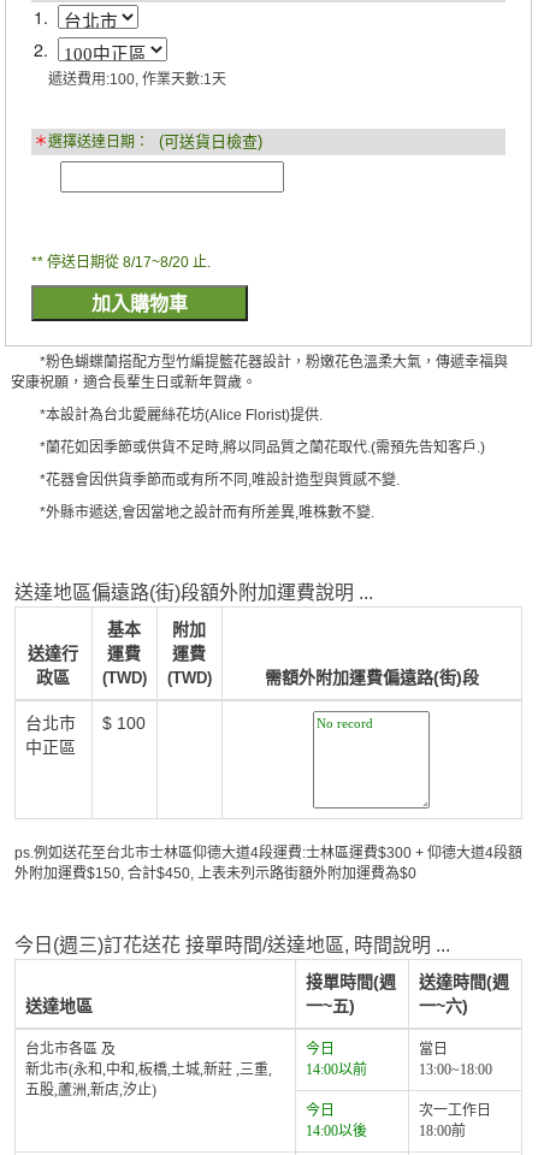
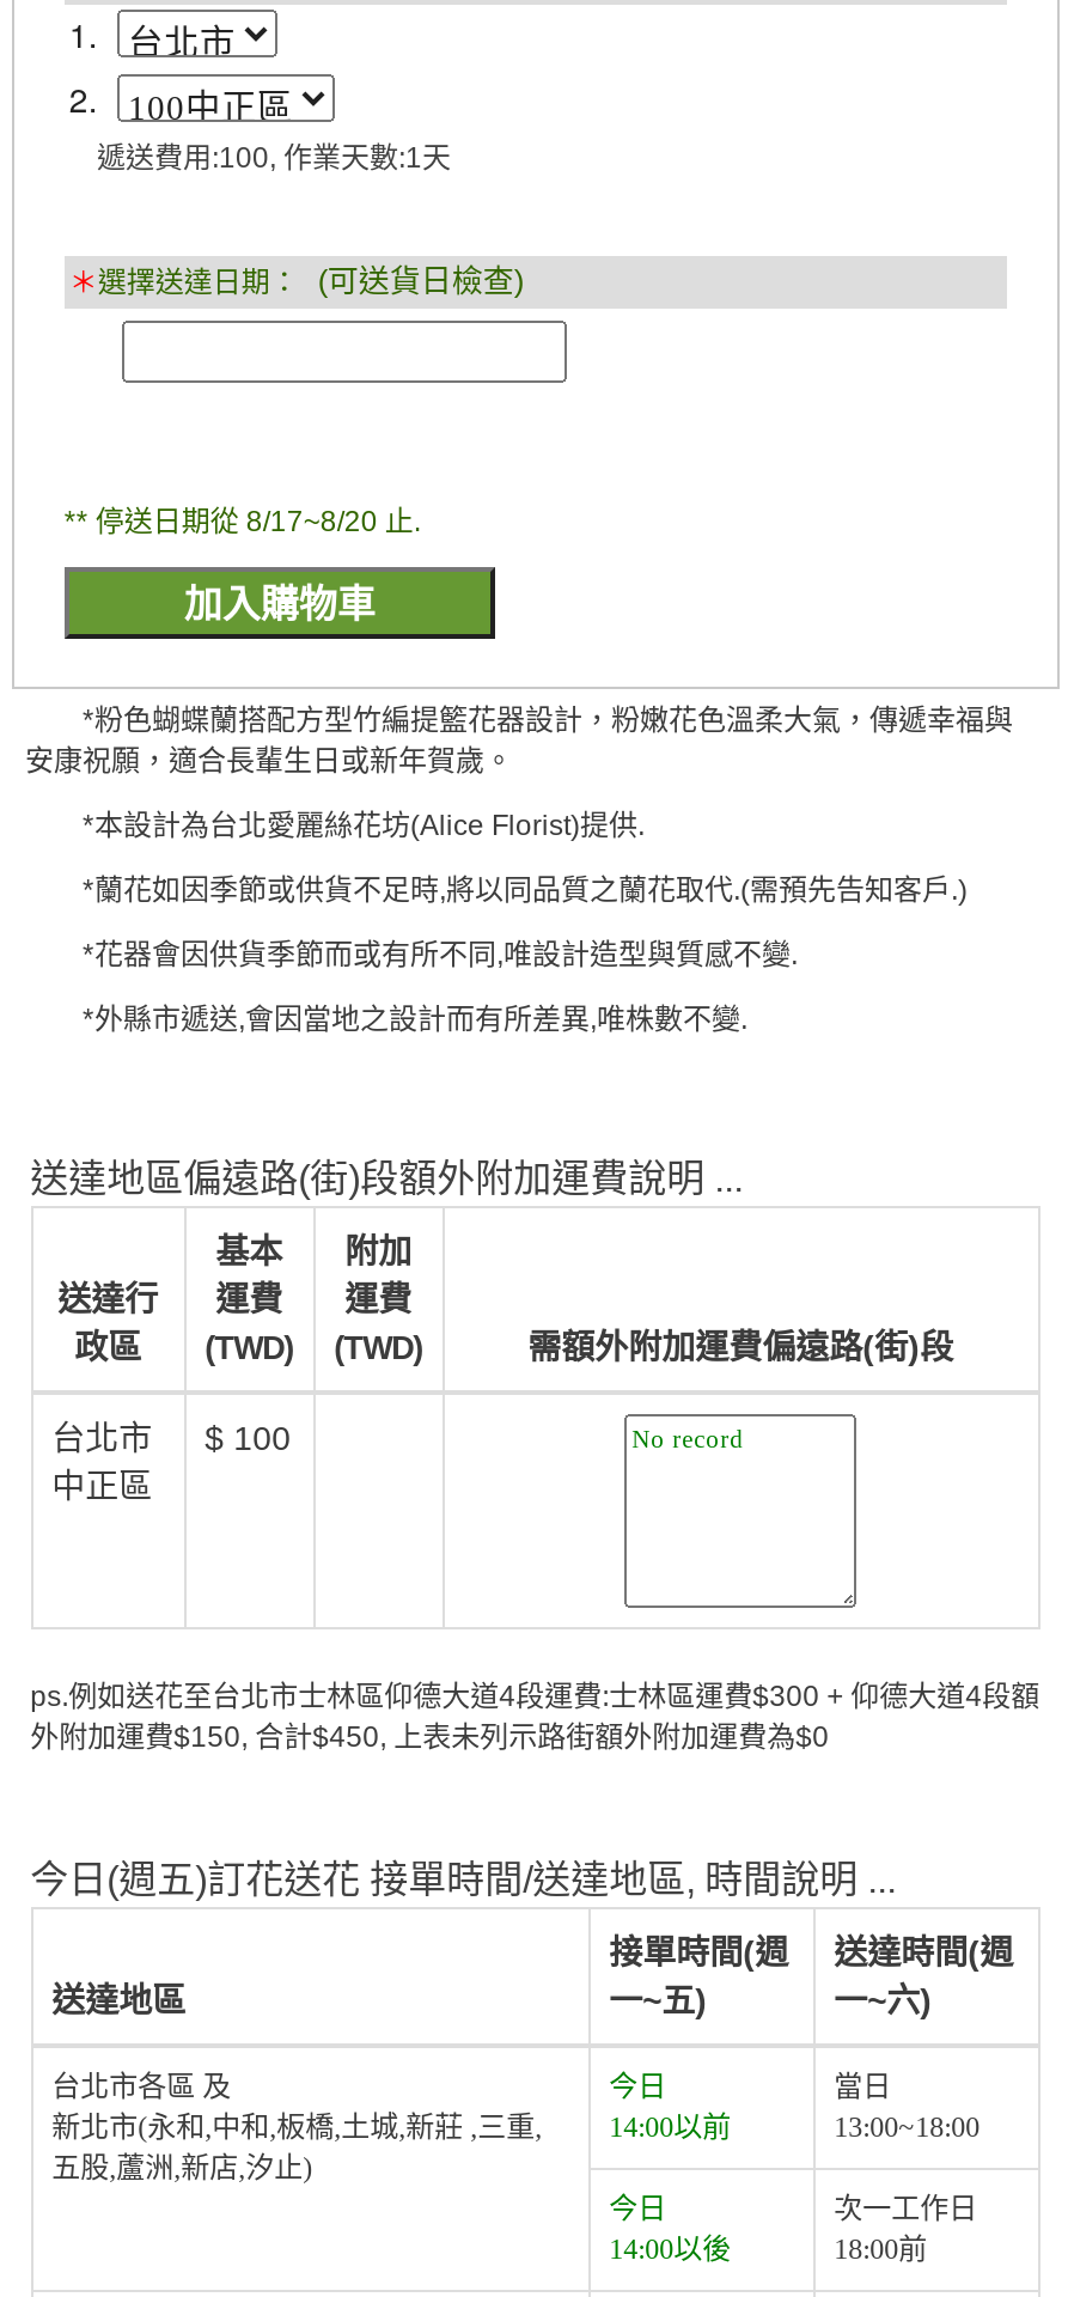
[14,934,450,955] 今日(週三)訂花送花 接單時間/送達地區, 時間說明 ... -> [30,1858,896,1899] 今日(週五)訂花送花 接單時間/送達地區, 時間說明 ...

